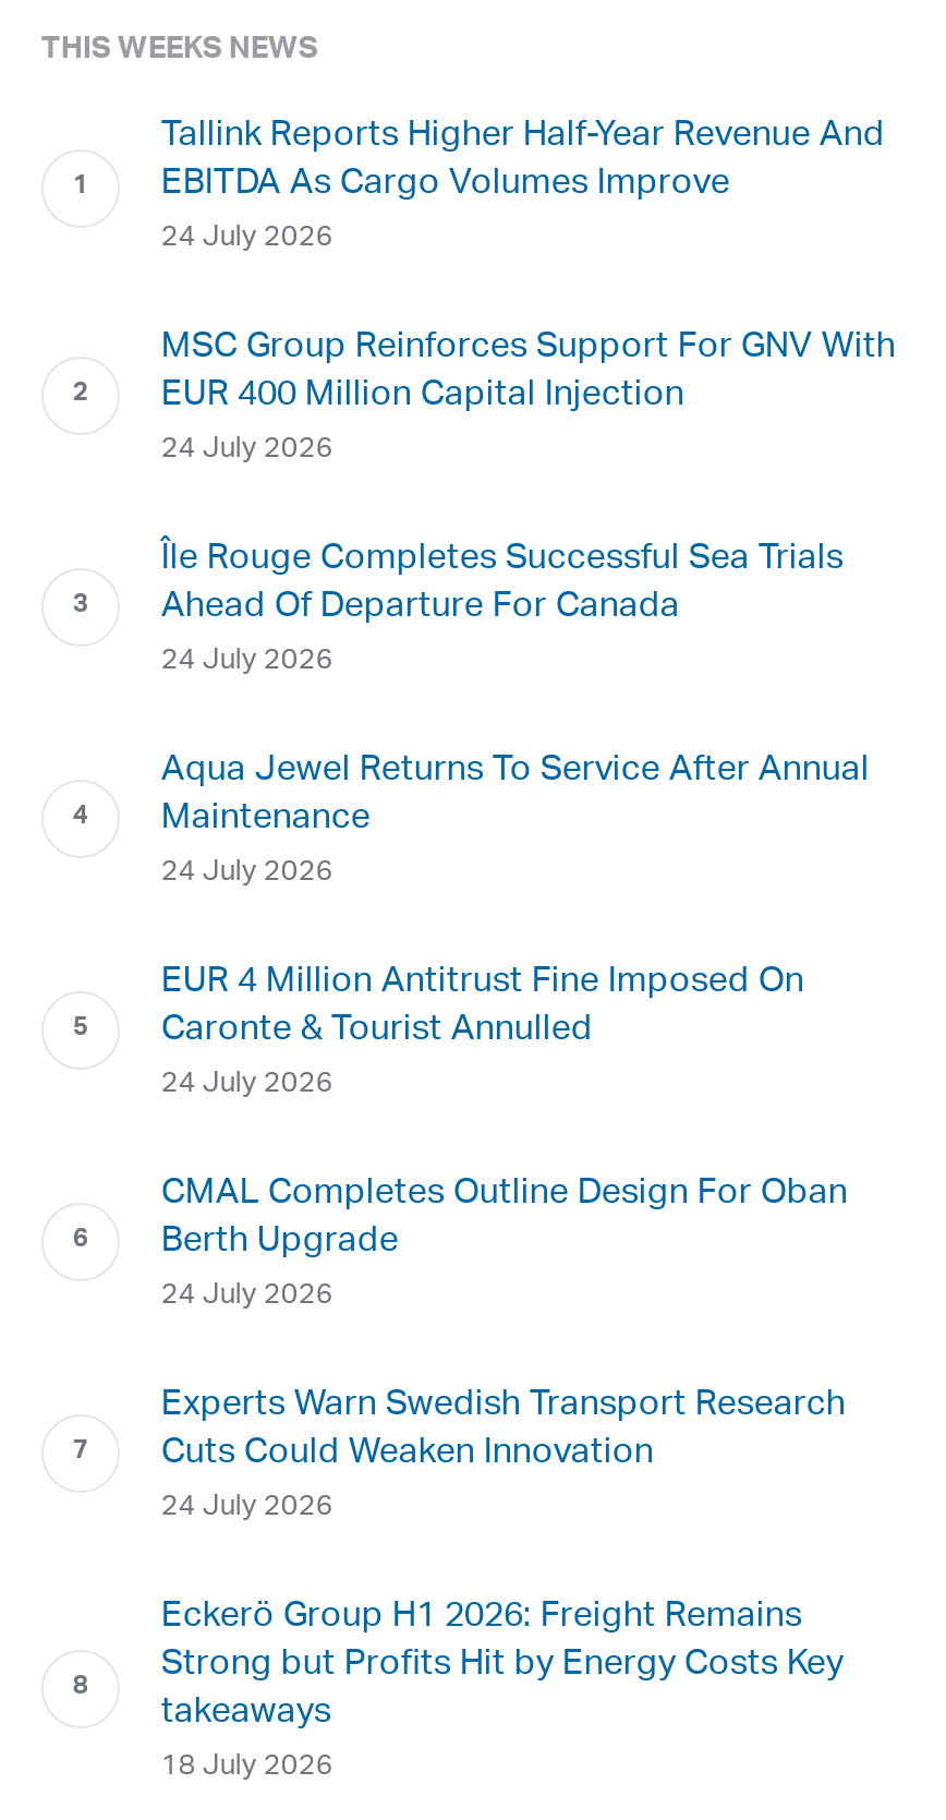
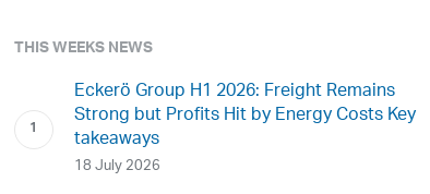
[161,101,896,1538] Tallink Reports Higher Half-Year Revenue And | EBITDA As Cargo Volumes Improve | 24 July 2026 | MSC Group Reinforces Support For GNV With | EUR 400 Million Capital Injection | 24 July 2026 | Île Rouge Completes Successful Sea Trials | Ahead Of Departure For Canada | 24 July 2026 | Aqua Jewel Returns To Service After Annual | Maintenance | 24 July 2026 | EUR 4 Million Antitrust Fine Imposed On | Caronte & Tourist Annulled | 24 July 2026 | CMAL Completes Outline Design For Oban | Berth Upgrade | 24 July 2026 | Experts Warn Swedish Transport Research | Cuts Could Weaken Innovation | 24 July 2026 -> none

